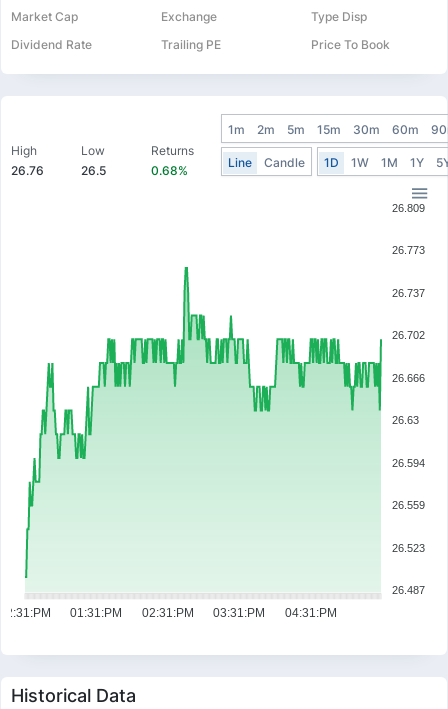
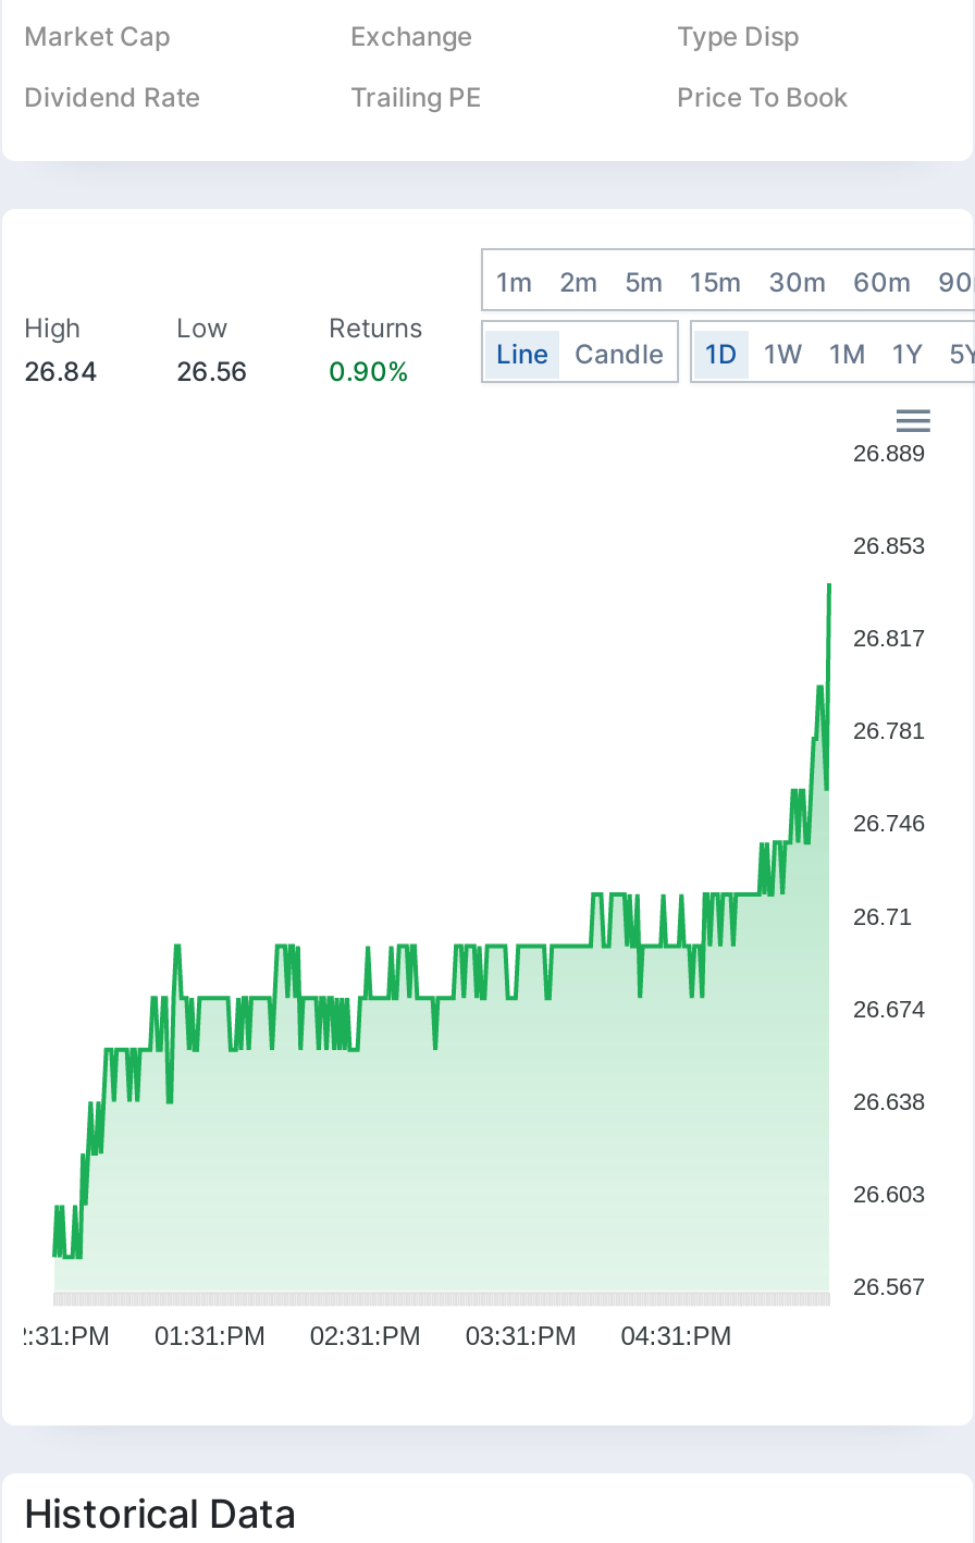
[11,163,44,178] 26.76 -> [24,355,98,387] 26.84
[81,163,106,178] 26.5 -> [176,355,248,387] 26.56
[151,163,188,178] 0.68% -> [329,355,409,387] 0.90%
[392,202,425,214] 26.809 -> [853,439,925,467] 26.889
[392,244,425,256] 26.773 -> [853,532,925,559] 26.853
[25,266,425,578] [image] | 26.737 -> [52,581,925,1262] [image] | 26.817
[392,329,425,341] 26.702 -> [853,717,925,745] 26.781
[392,372,425,384] 26.666 -> [853,810,925,837] 26.746
[392,414,419,426] 26.63 -> [853,903,912,930] 26.71
[392,457,425,469] 26.594 -> [853,995,925,1022] 26.674
[392,499,425,511] 26.559 -> [853,1088,925,1115] 26.638
[392,542,425,554] 26.523 -> [853,1181,925,1208] 26.603
[392,584,425,596] 26.487 -> [853,1273,925,1301] 26.567

